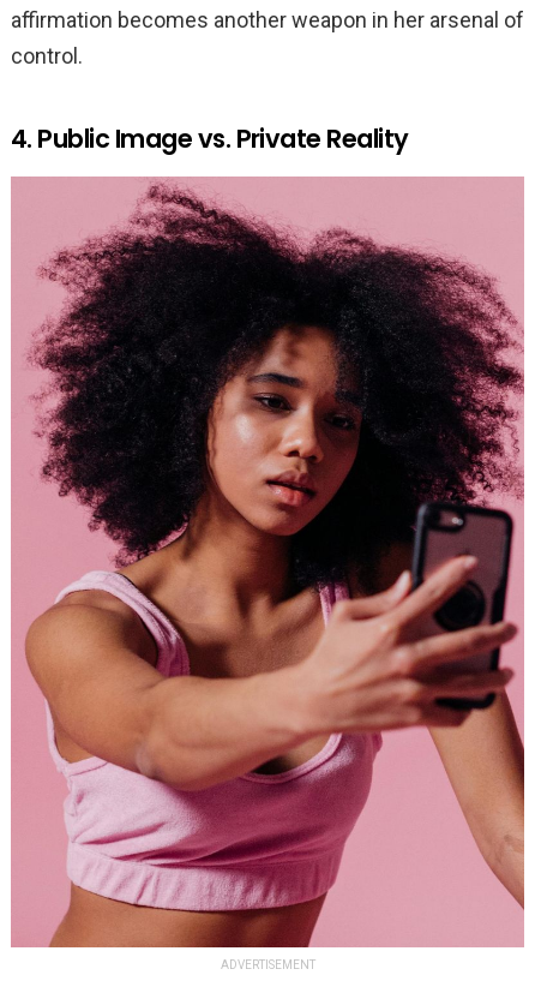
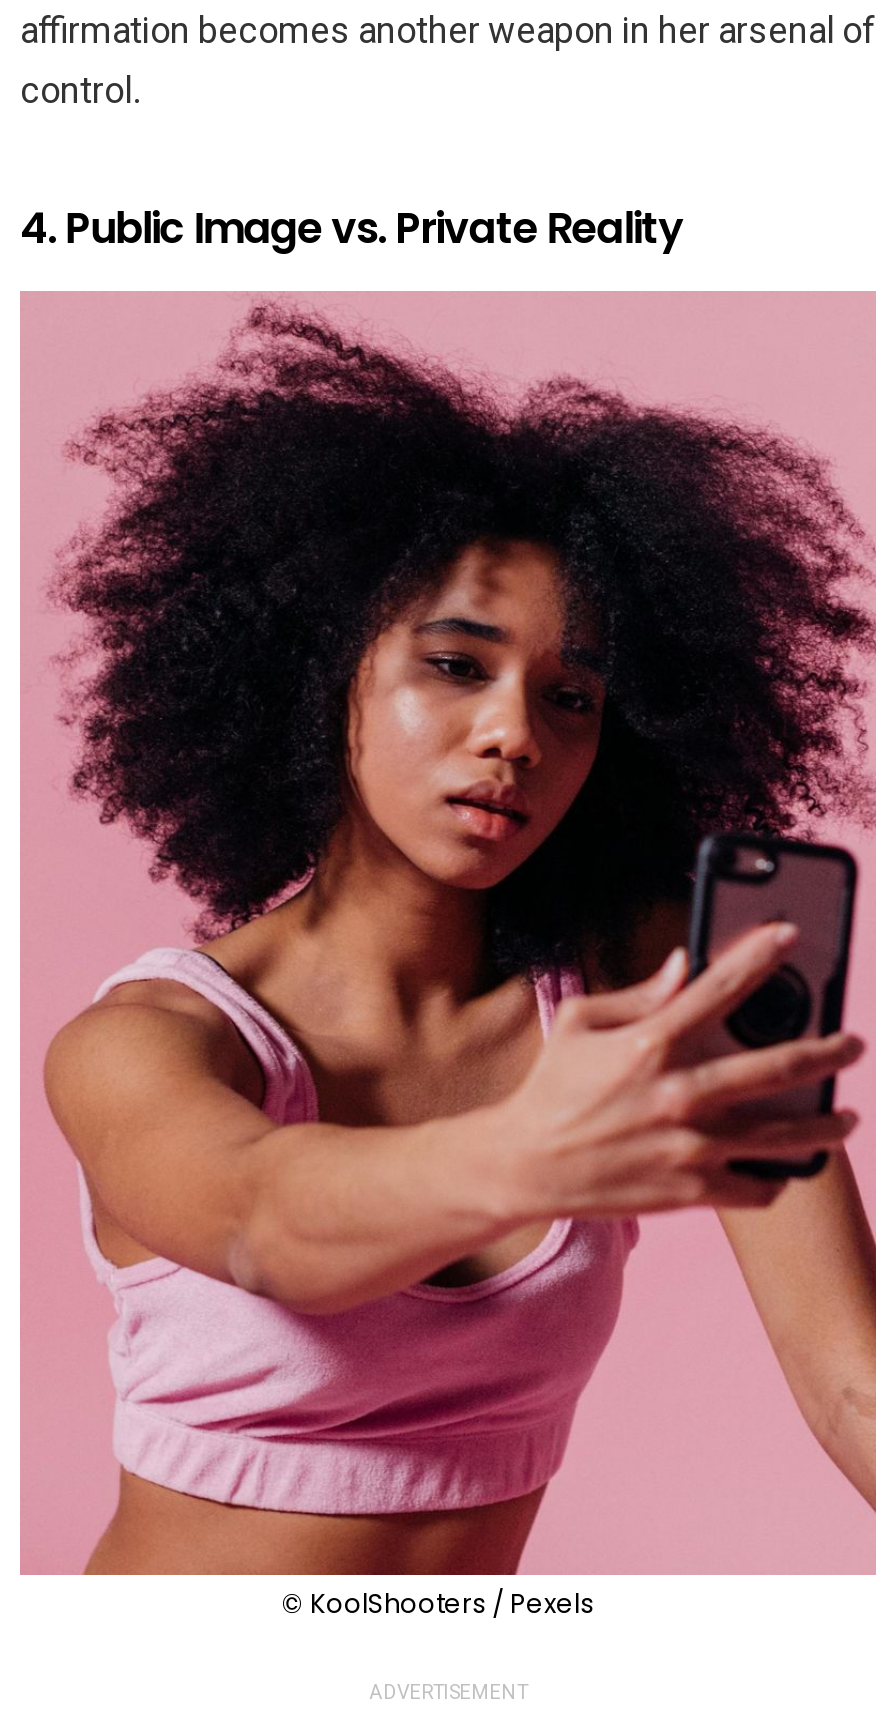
none -> [282,1585,594,1623] © KoolShooters / Pexels

